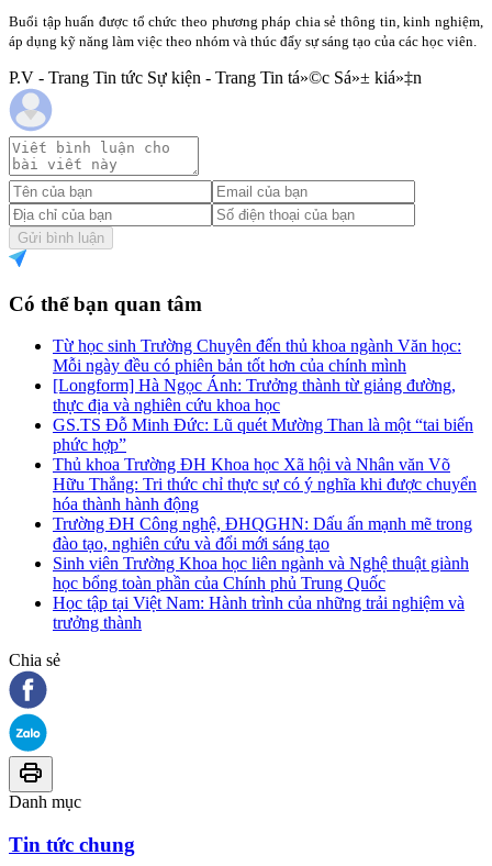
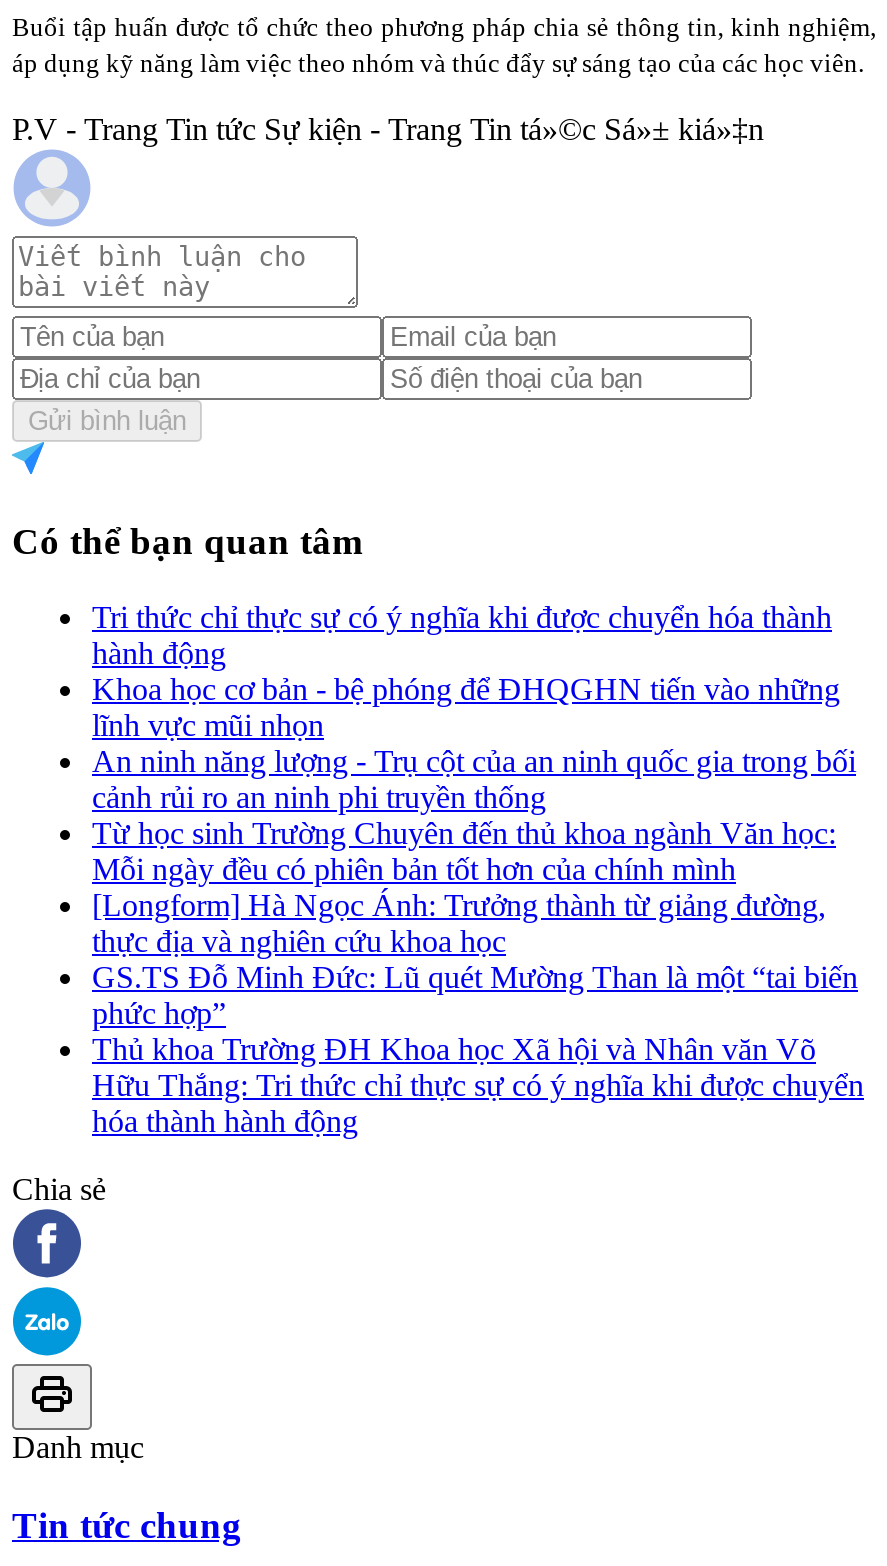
none -> [92,600,856,814] Tri thức chỉ thực sự có ý nghĩa khi được chuyển hóa thành | hành động | Khoa học cơ bản - bệ phóng để ĐHQGHN tiến vào những | lĩnh vực mũi nhọn | An ninh năng lượng - Trụ cột của an ninh quốc gia trong bối | cảnh rủi ro an ninh phi truyền thống
moved [53,337,477,513] -> [92,816,864,1138]: Từ học sinh Trường Chuyên đến thủ khoa ngành Văn học: | Mỗi ngày đều có phiên bản tốt hơn của chính mình | [Longform] Hà Ngọc Ánh: Trưởng thành từ giảng đường, | ... | Hữu Thắng: Tri thức chỉ thực sự có ý nghĩa khi được chuyển | hóa thành hành động
[53,515,472,632] Trường ĐH Công nghệ, ĐHQGHN: Dấu ấn mạnh mẽ trong | đào tạo, nghiên cứu và đổi mới sáng tạo | Sinh viên Trường Khoa học liên ngành và Nghệ thuật giành | học bổng toàn phần của Chính phủ Trung Quốc | Học tập tại Việt Nam: Hành trình của những trải nghiệm và | trưởng thành -> none

